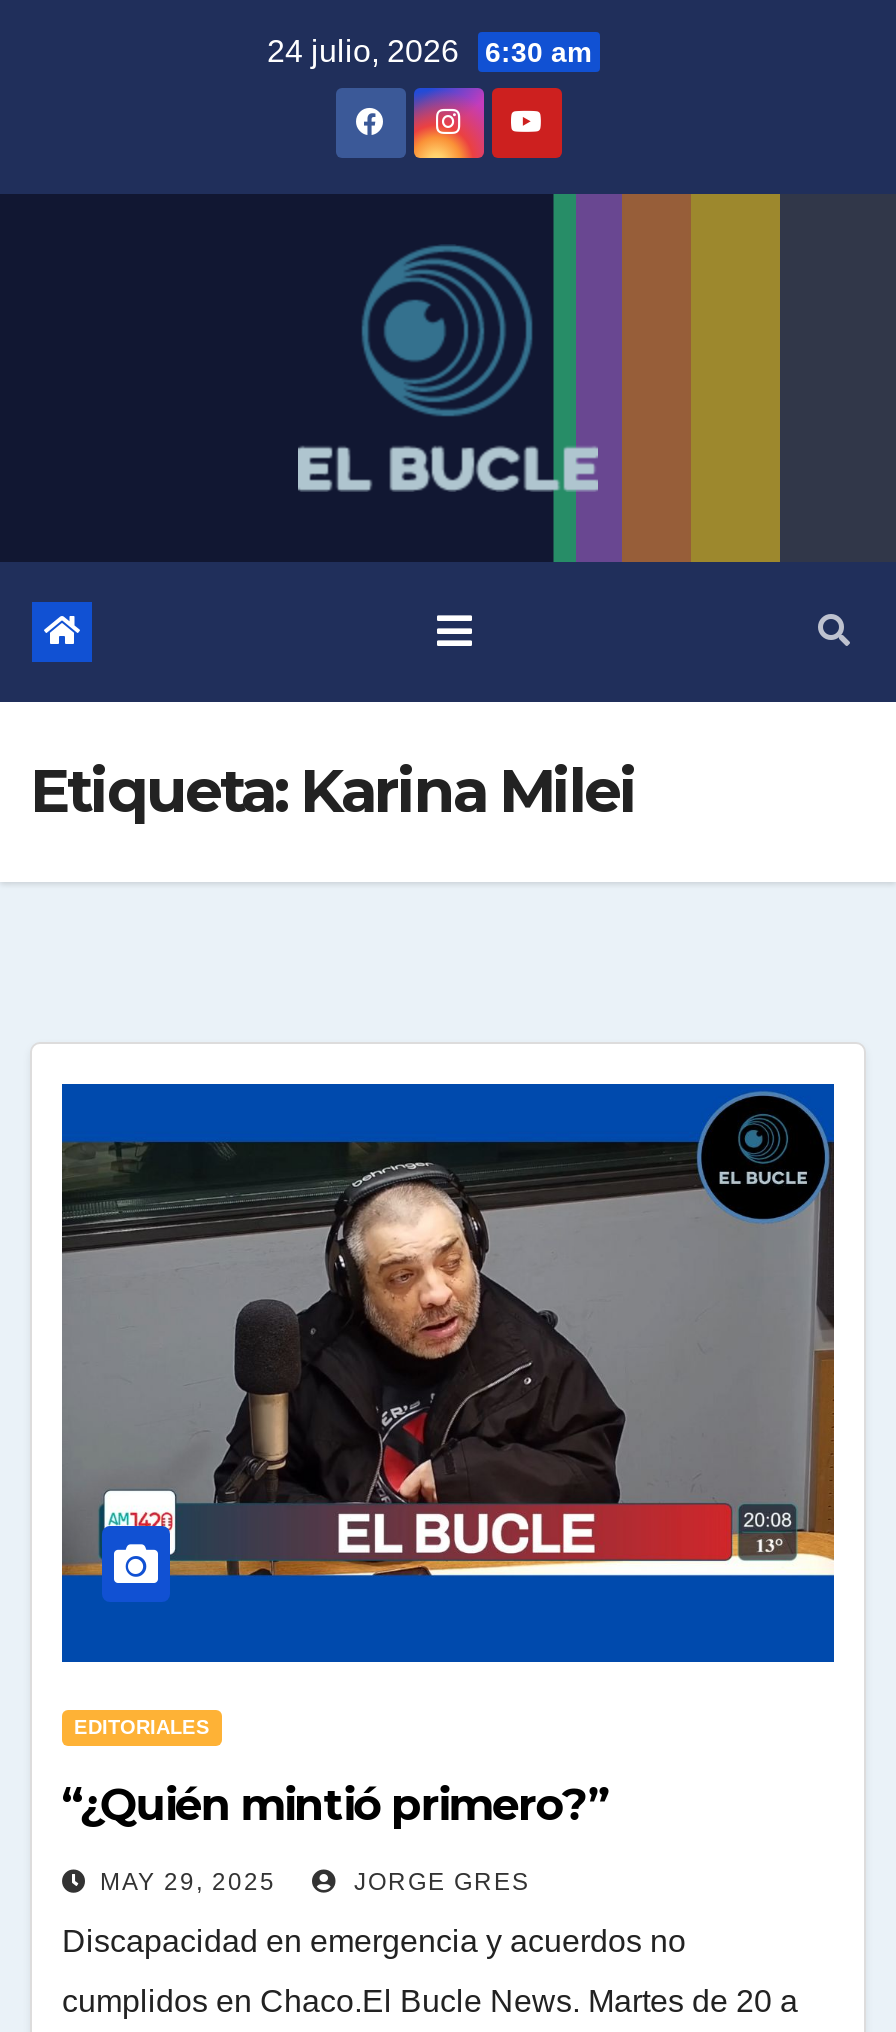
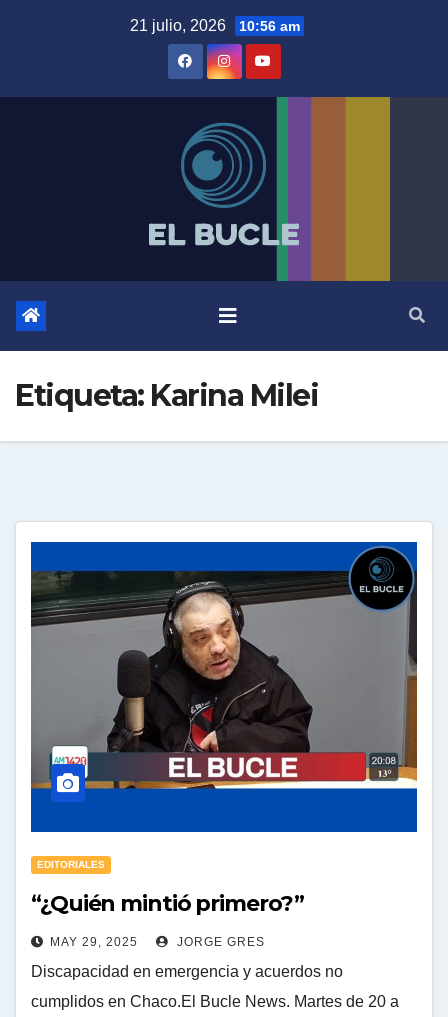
[267,34,591,68] 24 julio, 2026 6:30 am -> [129,17,299,34] 21 julio, 2026 10:56 am

